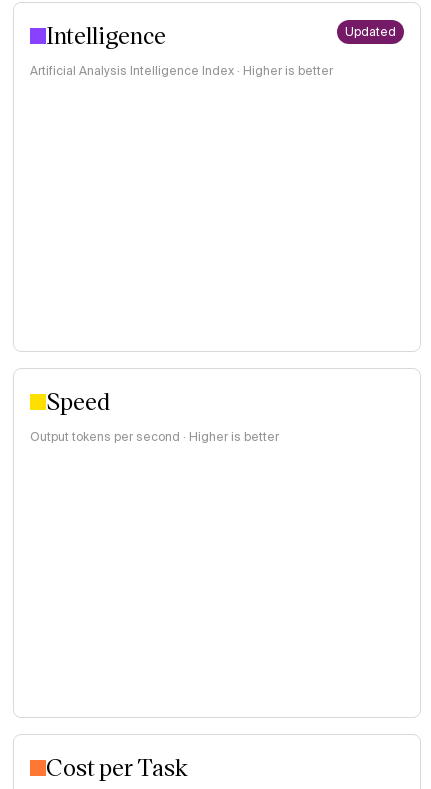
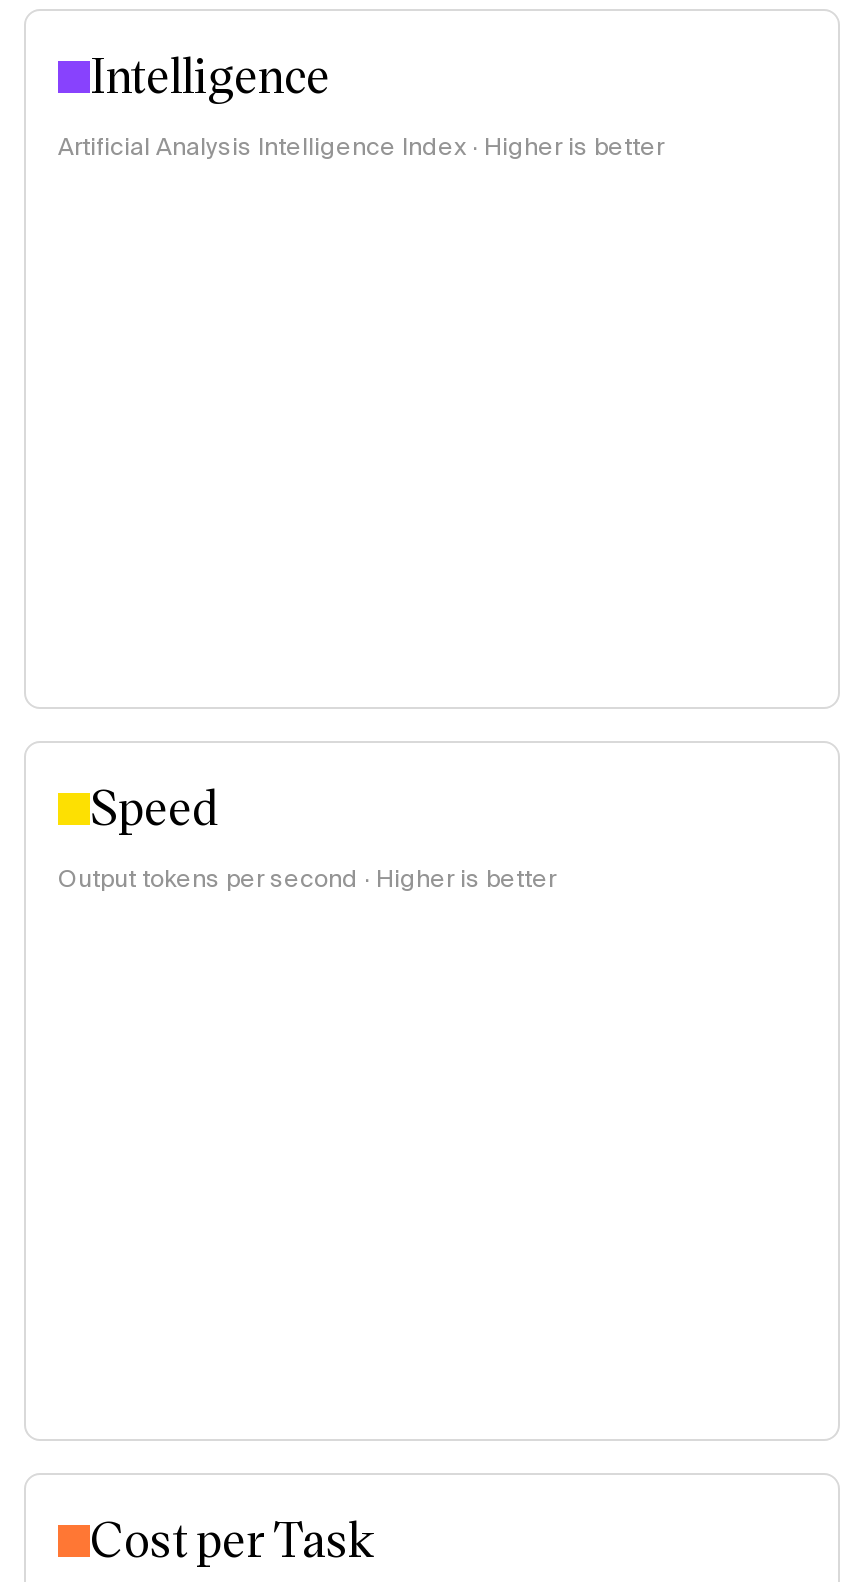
[345,24,396,40] Updated -> none

